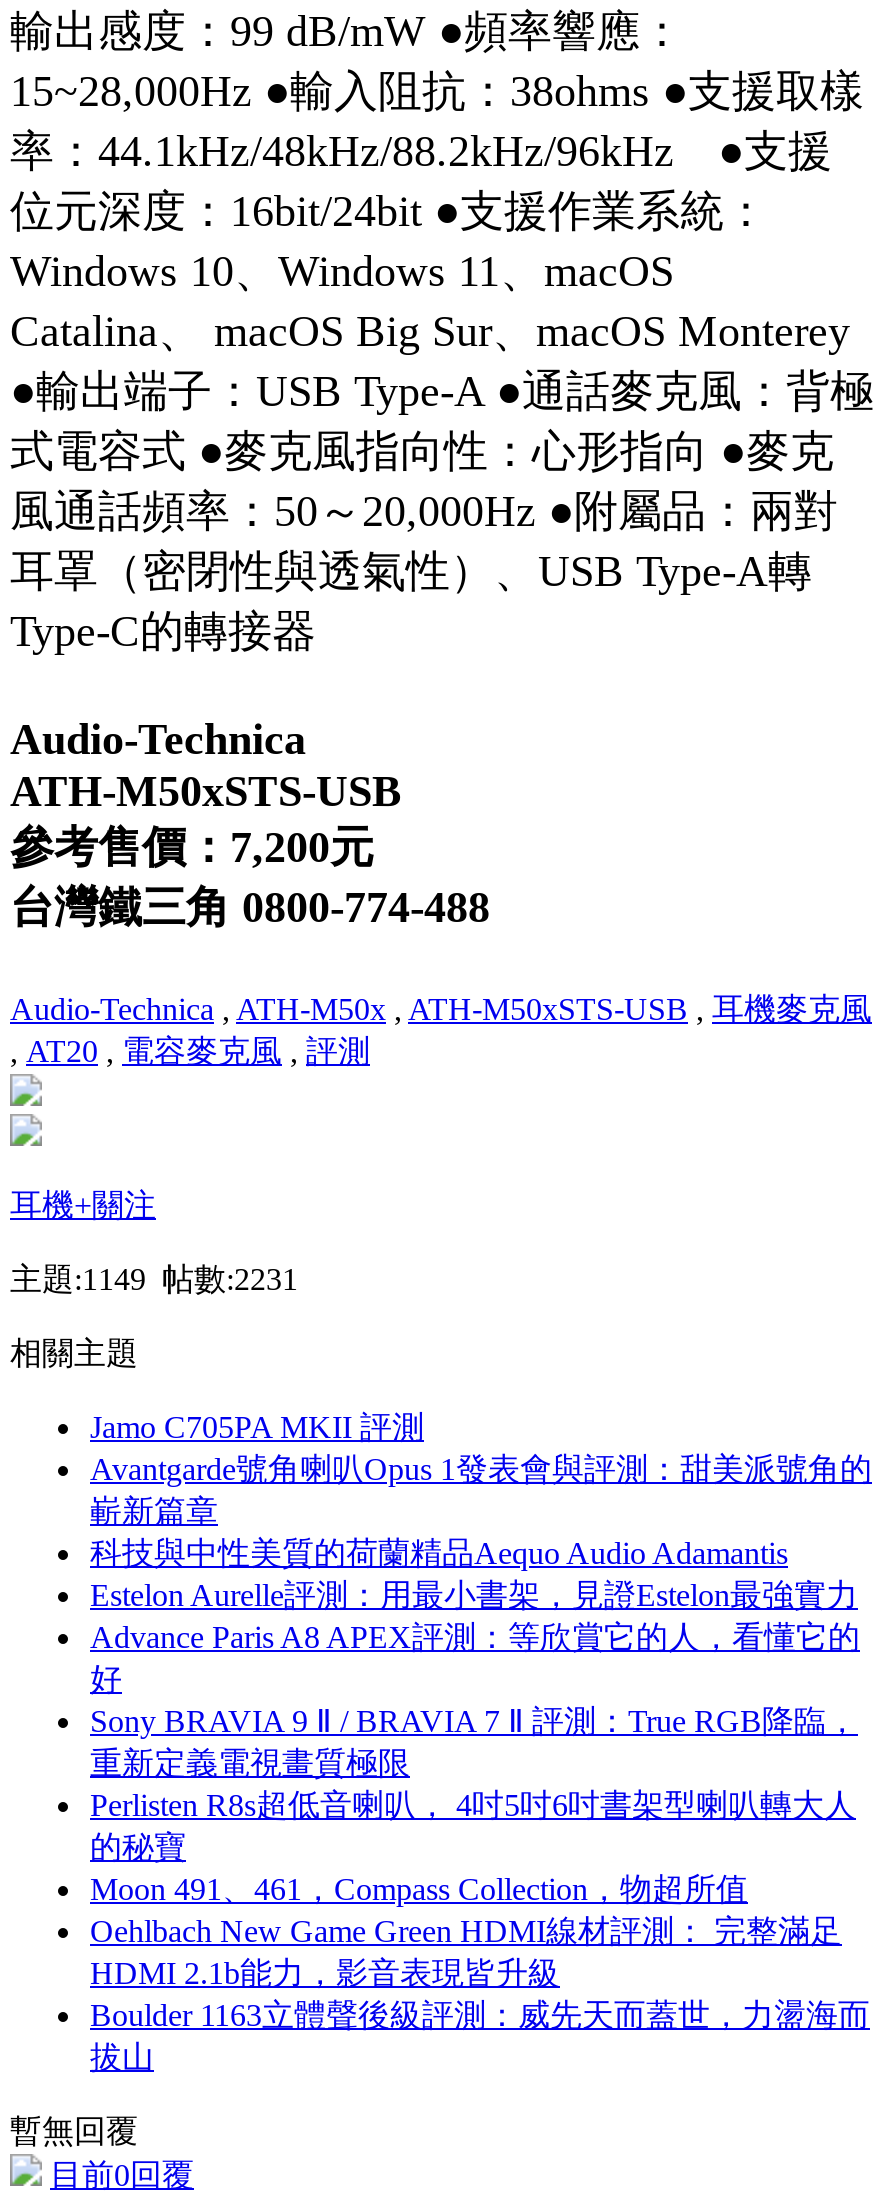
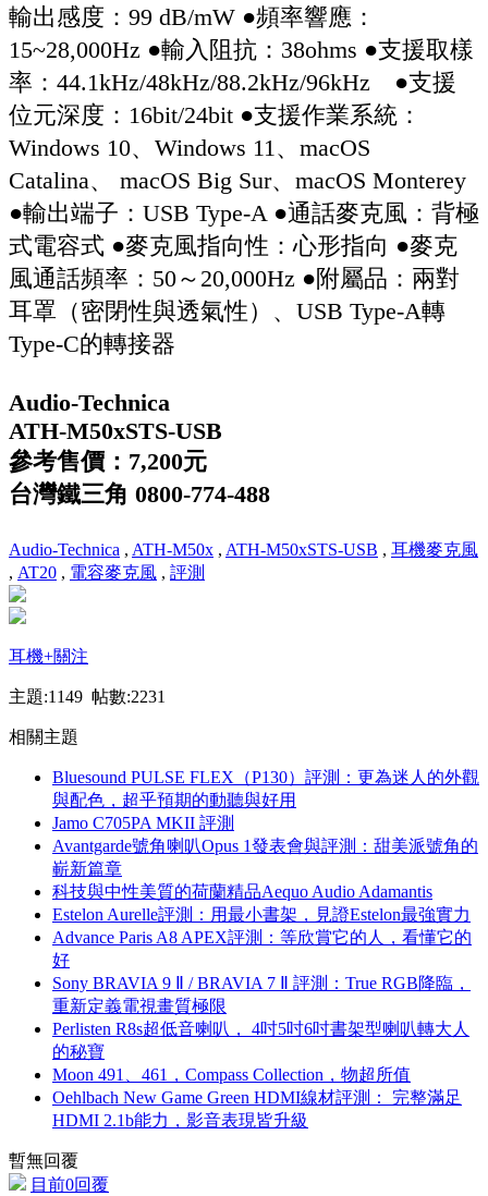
none -> [52,768,479,809] Bluesound PULSE FLEX（P130）評測：更為迷人的外觀 | 與配色，超乎預期的動聽與好用
moved [90,1410,872,1990] -> [52,813,478,1129]: Jamo C705PA MKII 評測 | Avantgarde號角喇叭Opus 1發表會與評測：甜美派號角的 | 嶄新篇章 | ... | Oehlbach New Game Green HDMI線材評測： 完整滿足 | HDMI 2.1b能力，影音表現皆升級
[90,1998,870,2074] Boulder 1163立體聲後級評測：威先天而蓋世，力盪海而 | 拔山 -> none

